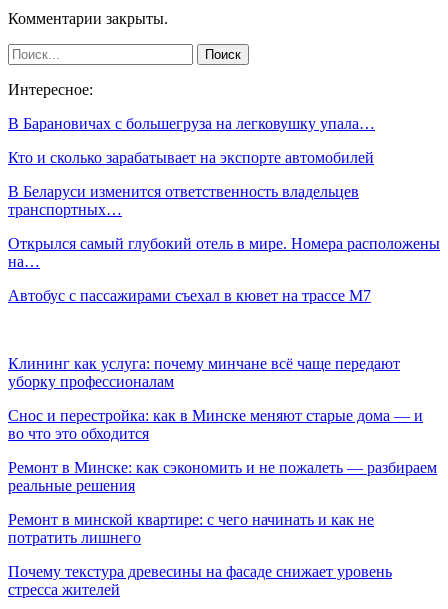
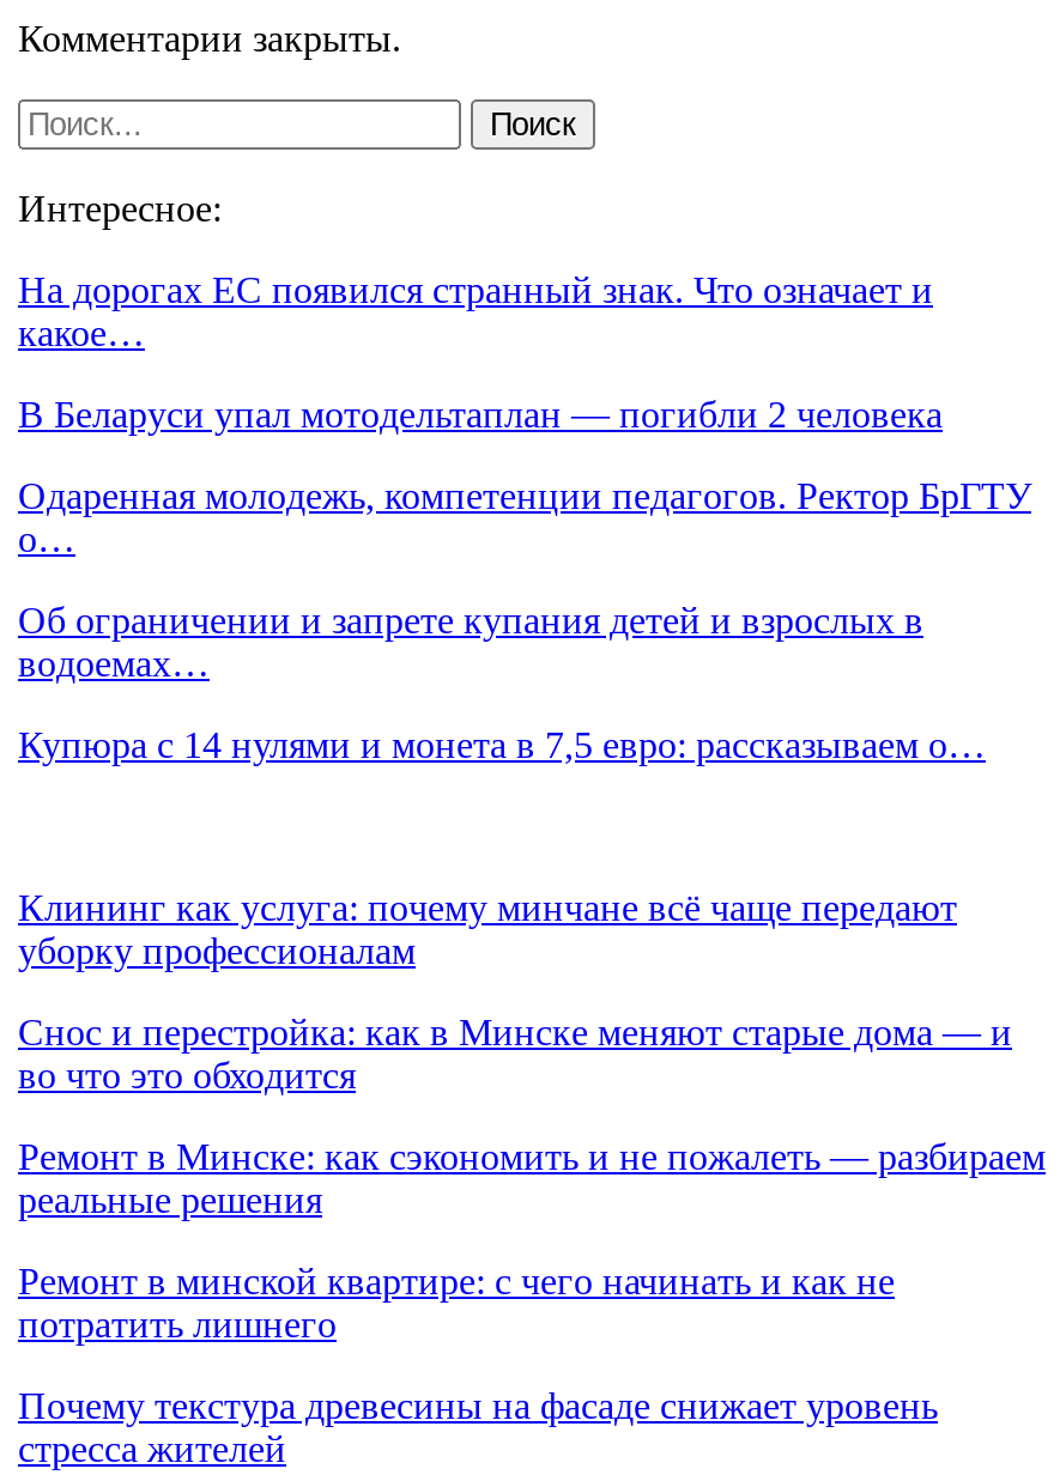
[8,115,375,132] В Барановичах с большегруза на легковушку упала… -> [18,270,933,354] На дорогах ЕС появился странный знак. Что означает и | какое…
[8,149,374,166] Кто и сколько зарабатывает на экспорте автомобилей -> [18,395,943,436] В Беларуси упал мотодельтаплан — погибли 2 человека
[8,183,359,218] В Беларуси изменится ответственность владельцев | транспортных… -> [18,476,1031,560] Одаренная молодежь, компетенции педагогов. Ректор БрГТУ | о…
[8,235,440,270] Открылся самый глубокий отель в мире. Номера расположены | на… -> [18,601,923,685] Об ограничении и запрете купания детей и взрослых в | водоемах…
[8,287,371,304] Автобус с пассажирами съехал в кювет на трассе М7 -> [18,725,986,766] Купюра с 14 нулями и монета в 7,5 евро: рассказываем о…

